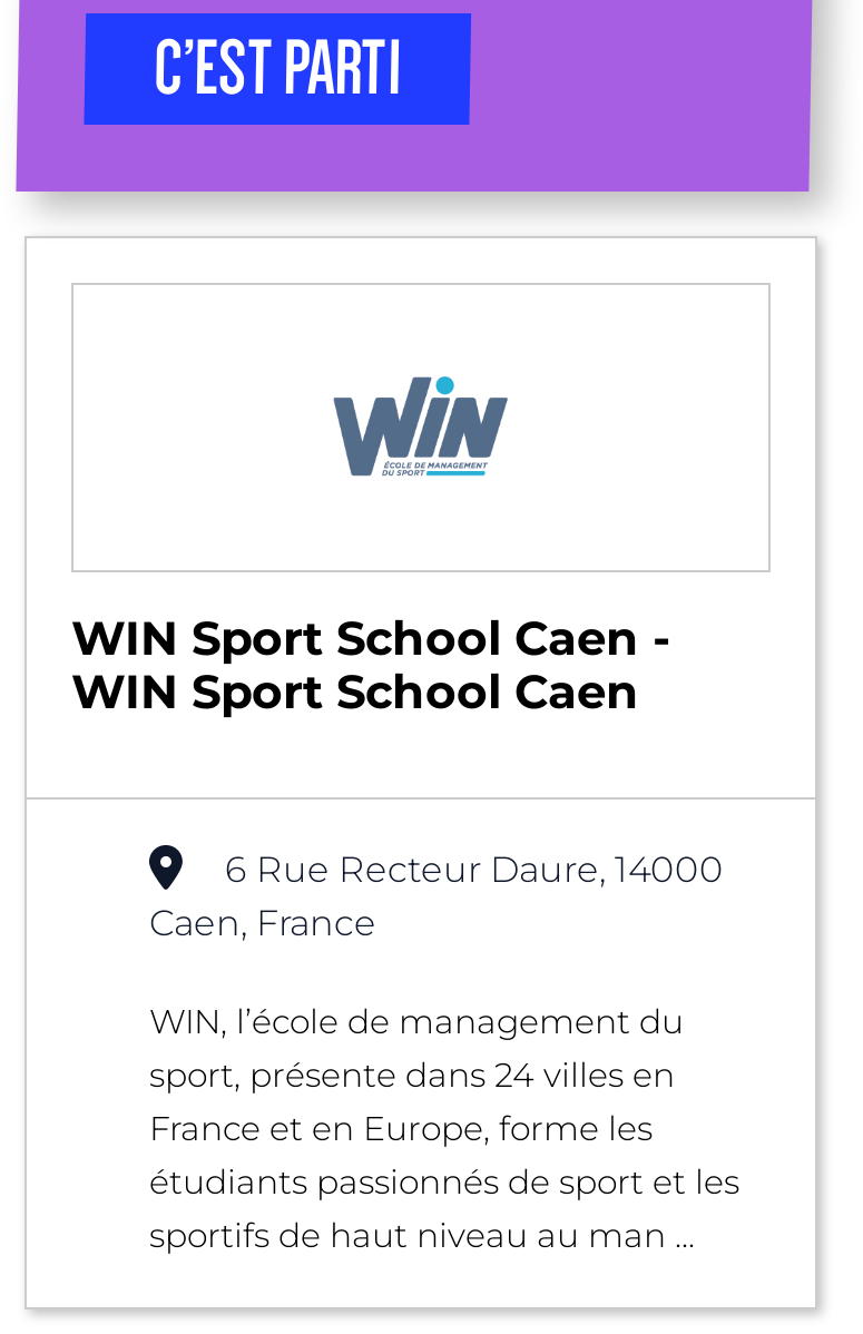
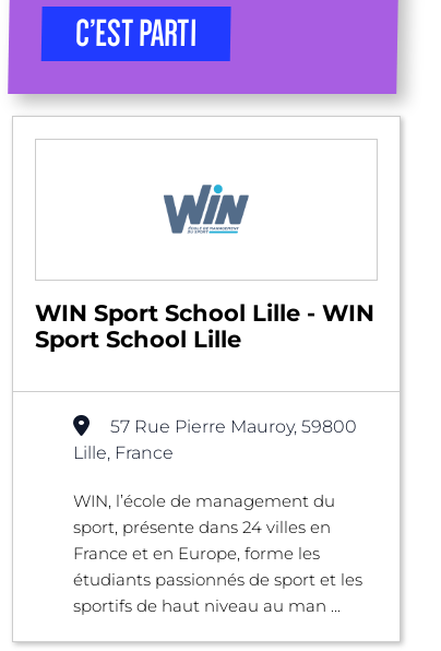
[71,610,670,719] WIN Sport School Caen - | WIN Sport School Caen -> [35,299,374,352] WIN Sport School Lille - WIN | Sport School Lille
[149,848,724,944] 6 Rue Recteur Daure, 14000 | Caen, France -> [73,416,357,463] 57 Rue Pierre Mauroy, 59800 | Lille, France

